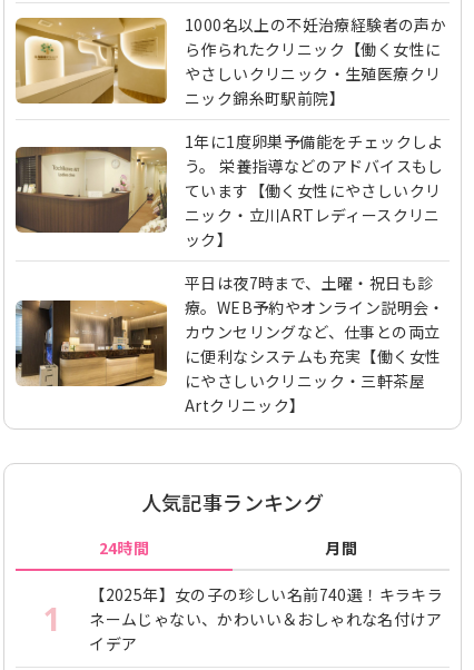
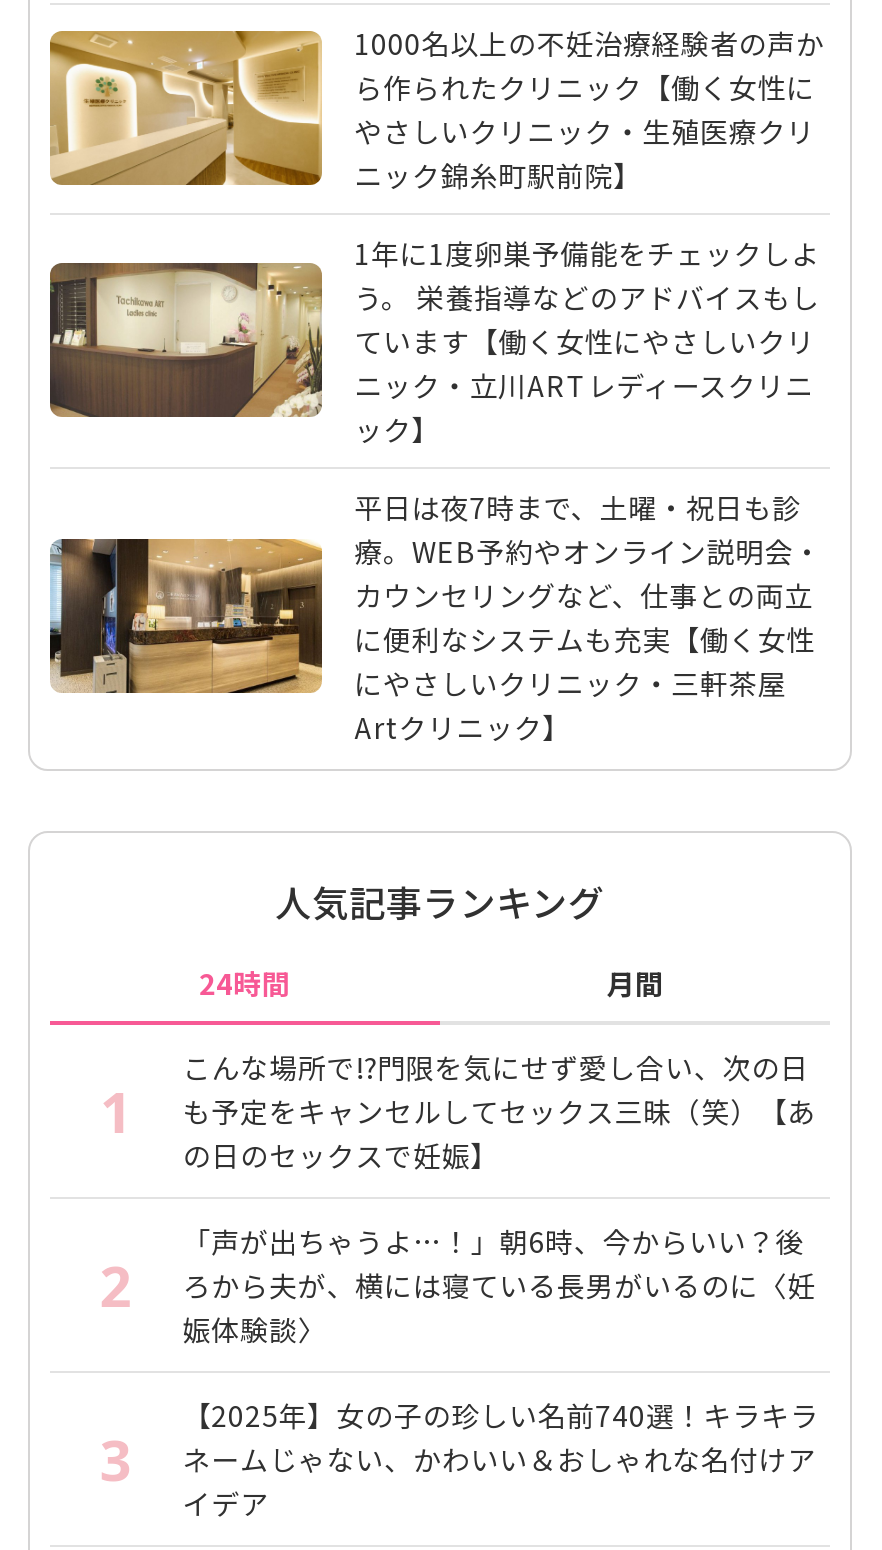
none -> [100,1046,816,1322] こんな場所で!?門限を気にせず愛し合い、次の日 | も予定をキャンセルしてセックス三昧（笑）【あ | の日のセックスで妊娠】 | 2
none -> [100,1220,816,1496] 「声が出ちゃうよ…！」朝6時、今からいい？後 | ろから夫が、横には寝ている長男がいるのに〈妊 | 娠体験談〉 | 3

